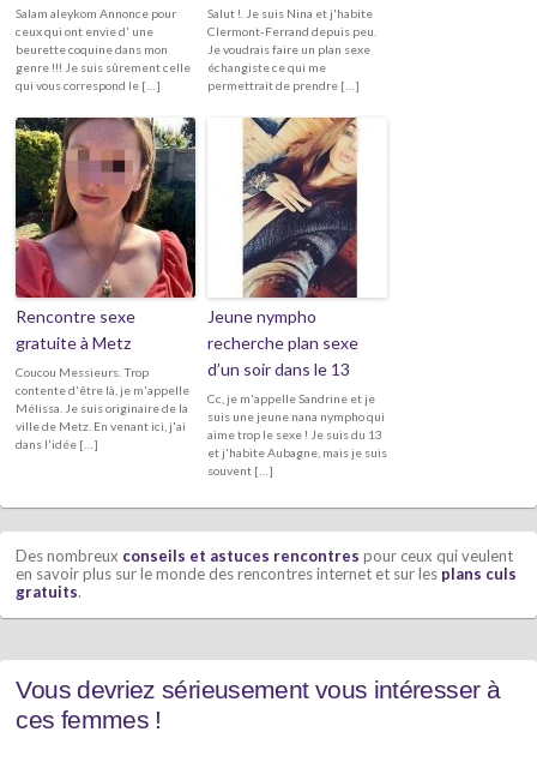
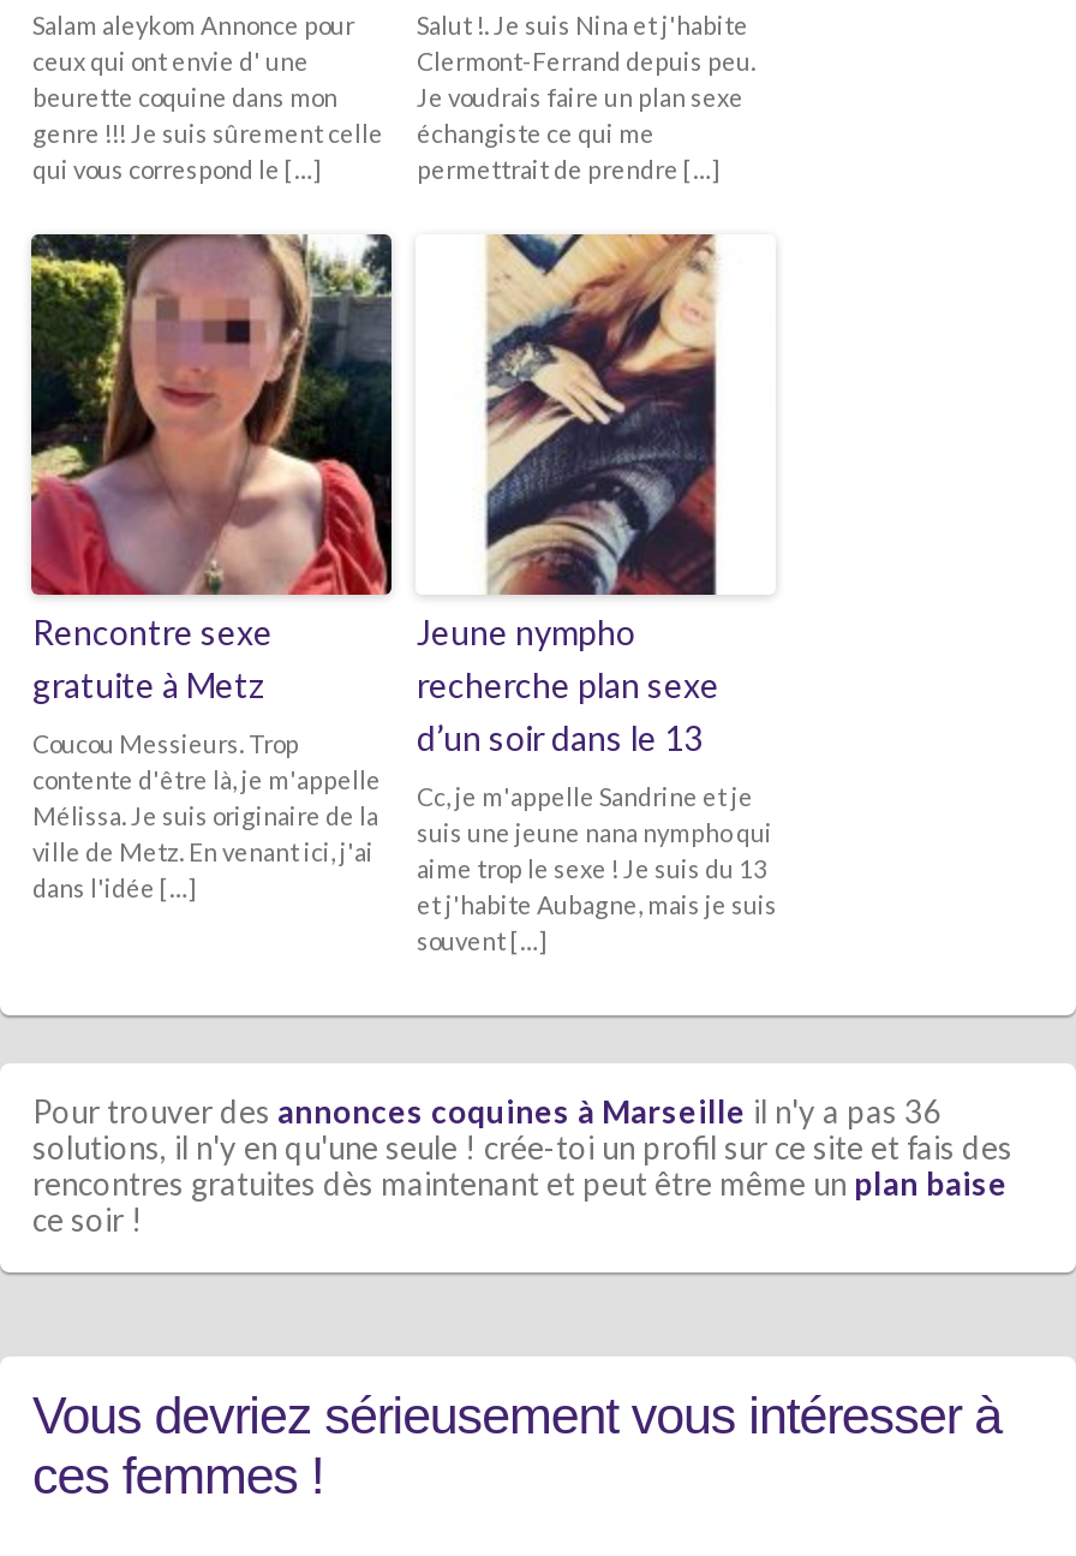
[16,546,517,601] Des nombreux conseils et astuces rencontres pour ceux qui veulent | en savoir plus sur le monde des rencontres internet et sur les plans culs | gratuits. -> [32,1093,1012,1239] Pour trouver des annonces coquines à Marseille il n'y a pas 36 | solutions, il n'y en qu'une seule ! crée-toi un profil sur ce site et fais des | rencontres gratuites dès maintenant et peut être même un plan baise | ce soir !

